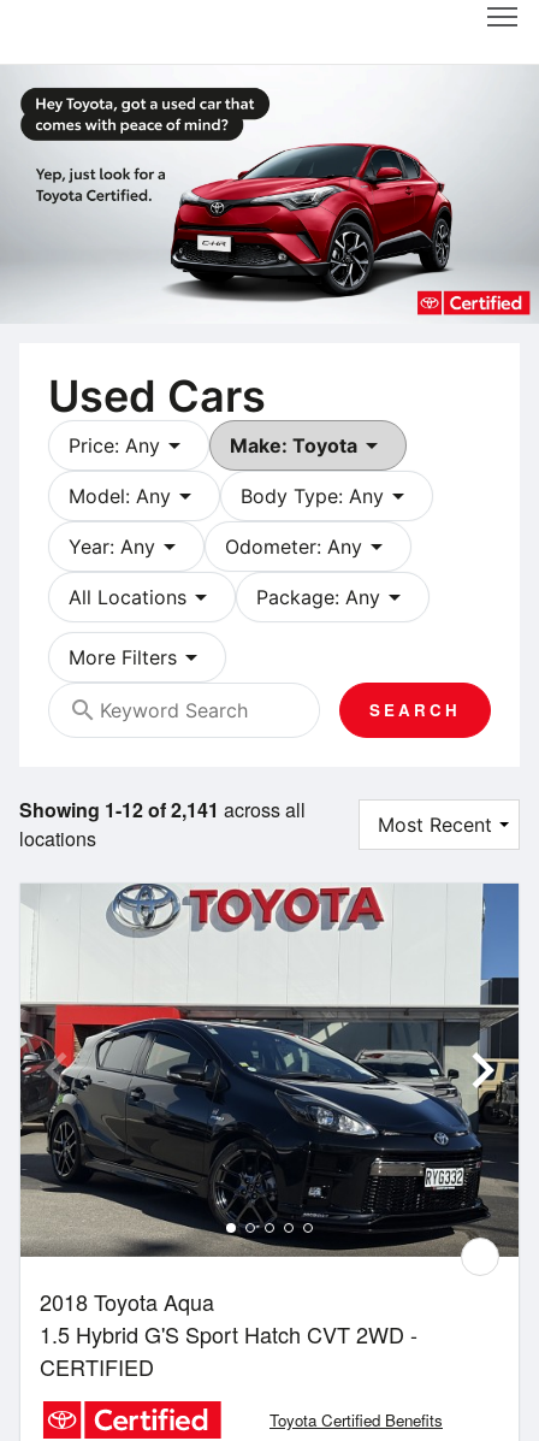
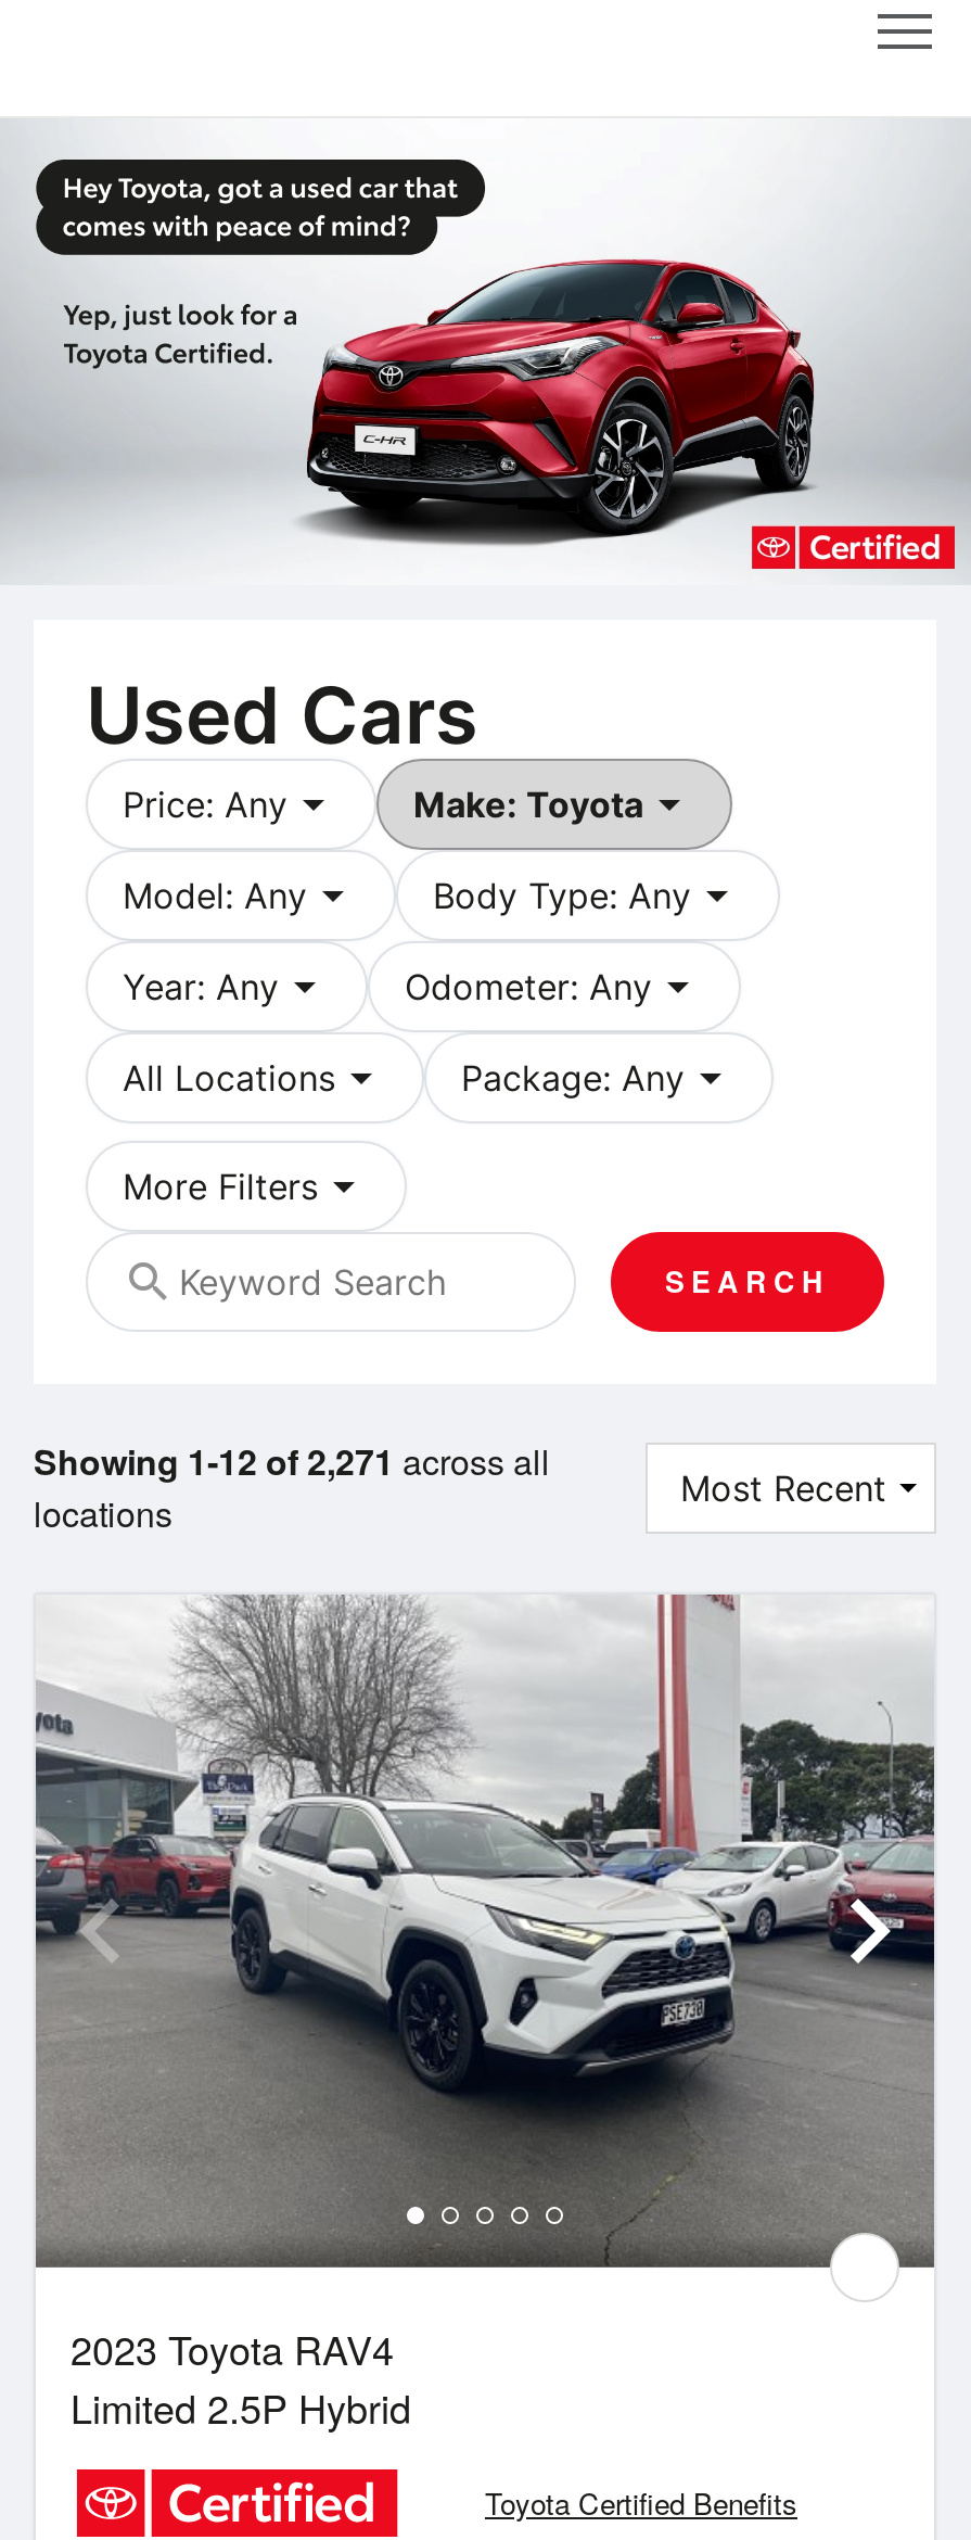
[19,795,306,823] Showing 1-12 of 2,141 across all -> [34,1435,550,1485] Showing 1-12 of 2,271 across all
[20,882,520,1382] [image] | 2018 Toyota Aqua | 1.5 Hybrid G'S Sport Hatch CVT 2WD - | CERTIFIED -> [34,1592,934,2435] [image] | 2023 Toyota RAV4 | Limited 2.5P Hybrid

